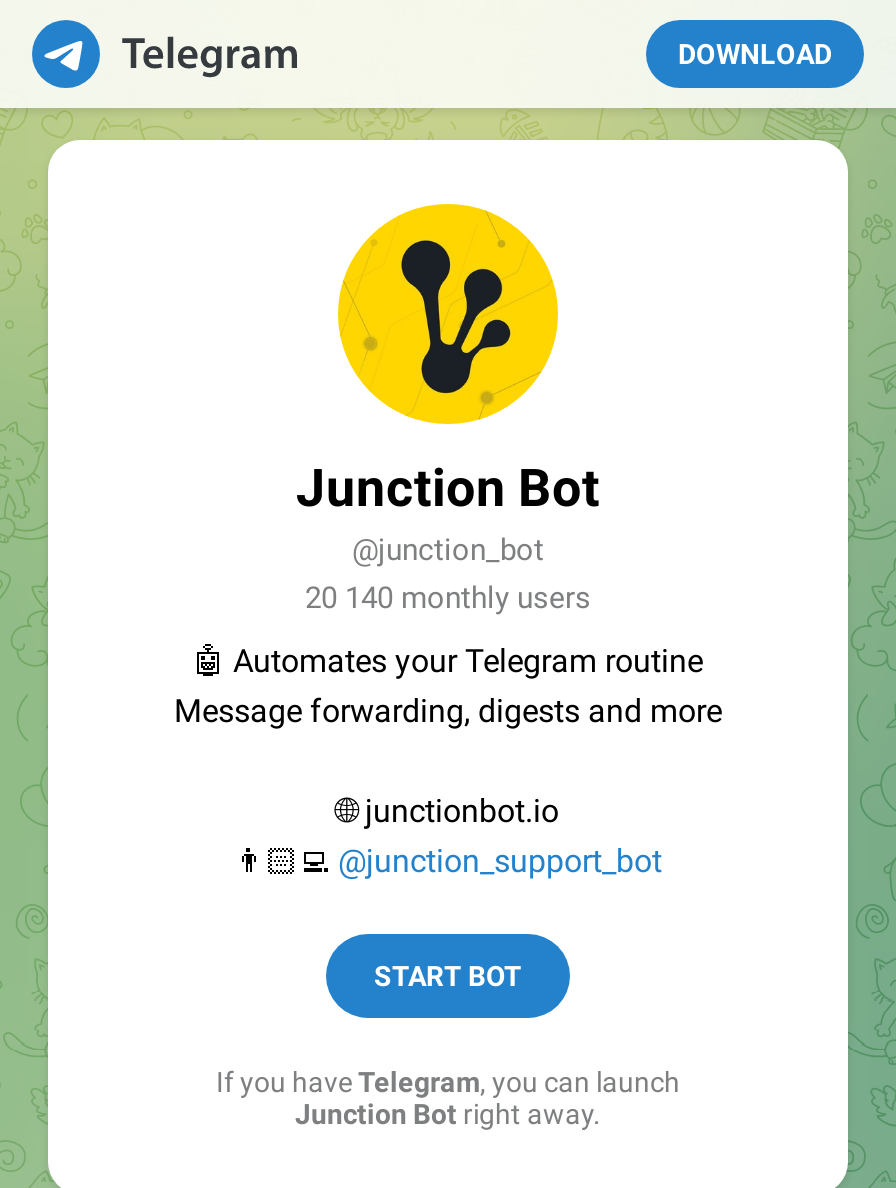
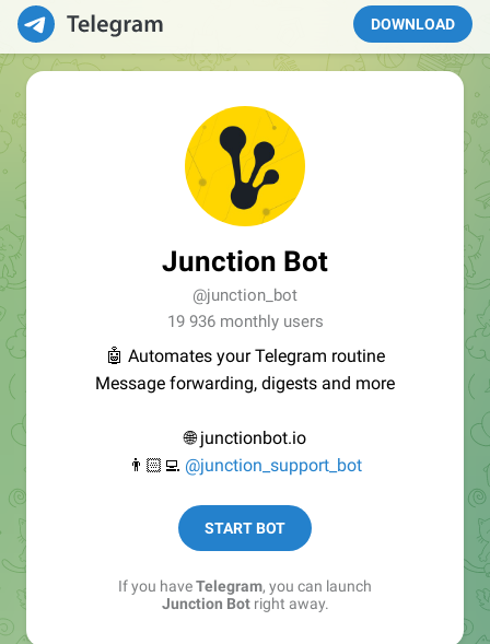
[305,580,591,616] 20 140 monthly users -> [167,312,323,331] 19 936 monthly users

